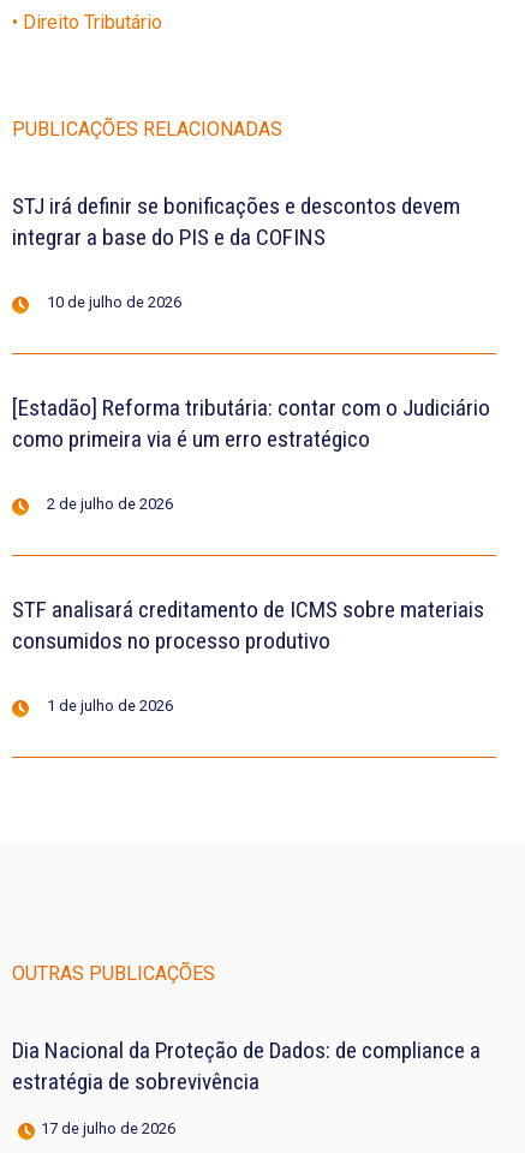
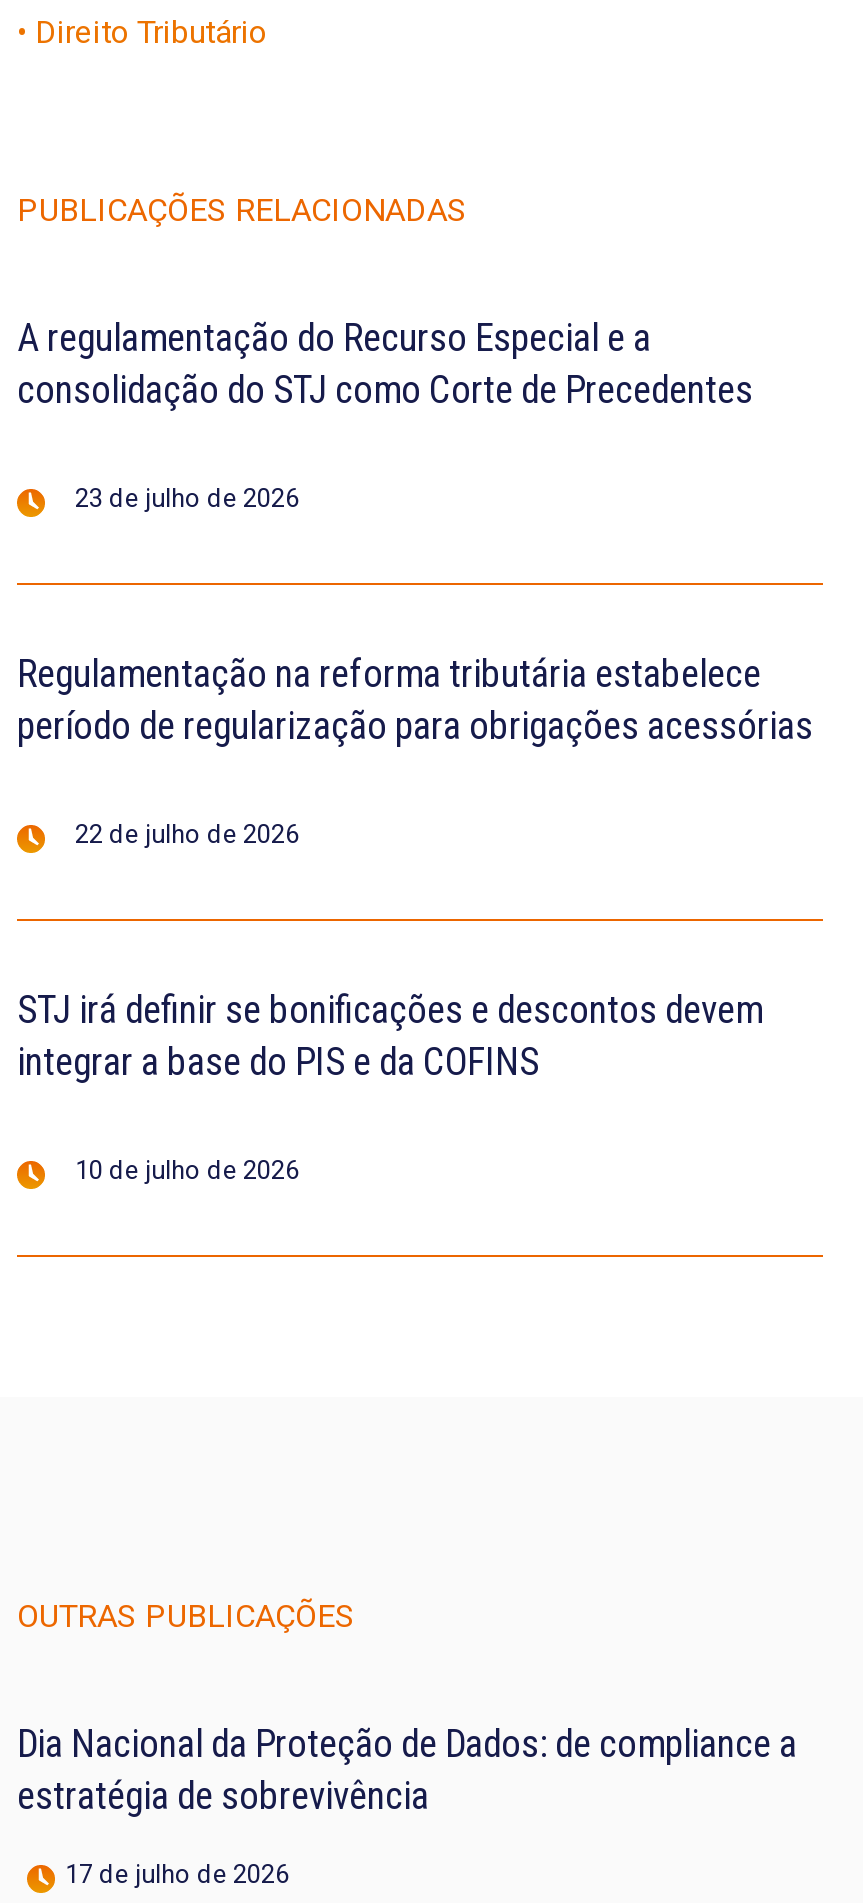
none -> [17,315,753,513] A regulamentação do Recurso Especial e a | consolidação do STJ como Corte de Precedentes | 23 de julho de 2026
none -> [17,651,813,849] Regulamentação na reforma tributária estabelece | período de regularização para obrigações acessórias | 22 de julho de 2026
moved [12,192,460,311] -> [17,987,763,1185]: STJ irá definir se bonificações e descontos devem | integrar a base do PIS e da COFINS | 10 de julho de 2026
[12,394,490,513] [Estadão] Reforma tributária: contar com o Judiciário | como primeira via é um erro estratégico | 2 de julho de 2026 -> none
[12,595,484,714] STF analisará creditamento de ICMS sobre materiais | consumidos no processo produtivo | 1 de julho de 2026 -> none

